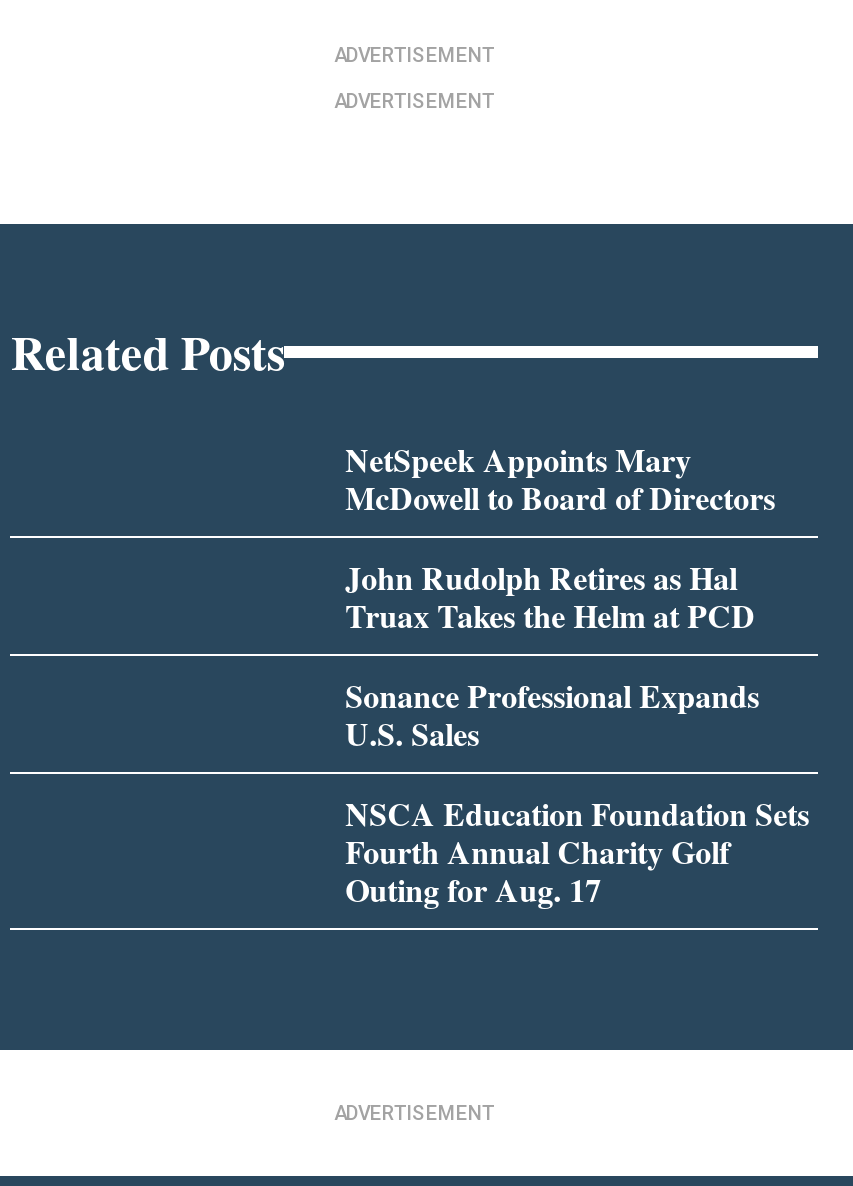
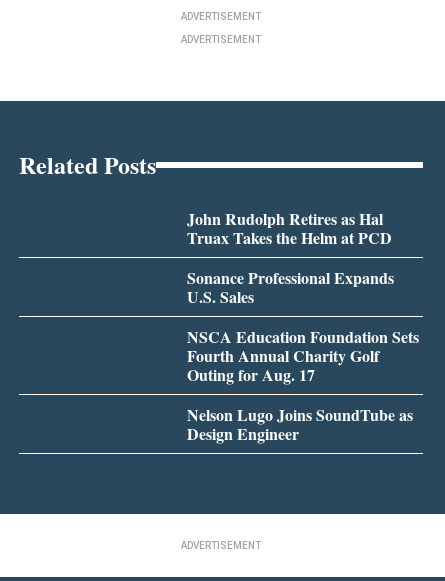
[345,437,775,521] NetSpeek Appoints Mary | McDowell to Board of Directors -> none
moved [345,555,809,913] -> [187,207,419,386]: John Rudolph Retires as Hal | Truax Takes the Helm at PCD | Sonance Professional Expands | U.S. Sales | NSCA Education Foundation Sets | Fourth Annual Charity Golf | Outing for Aug. 17
none -> [187,403,413,445] Nelson Lugo Joins SoundTube as | Design Engineer

